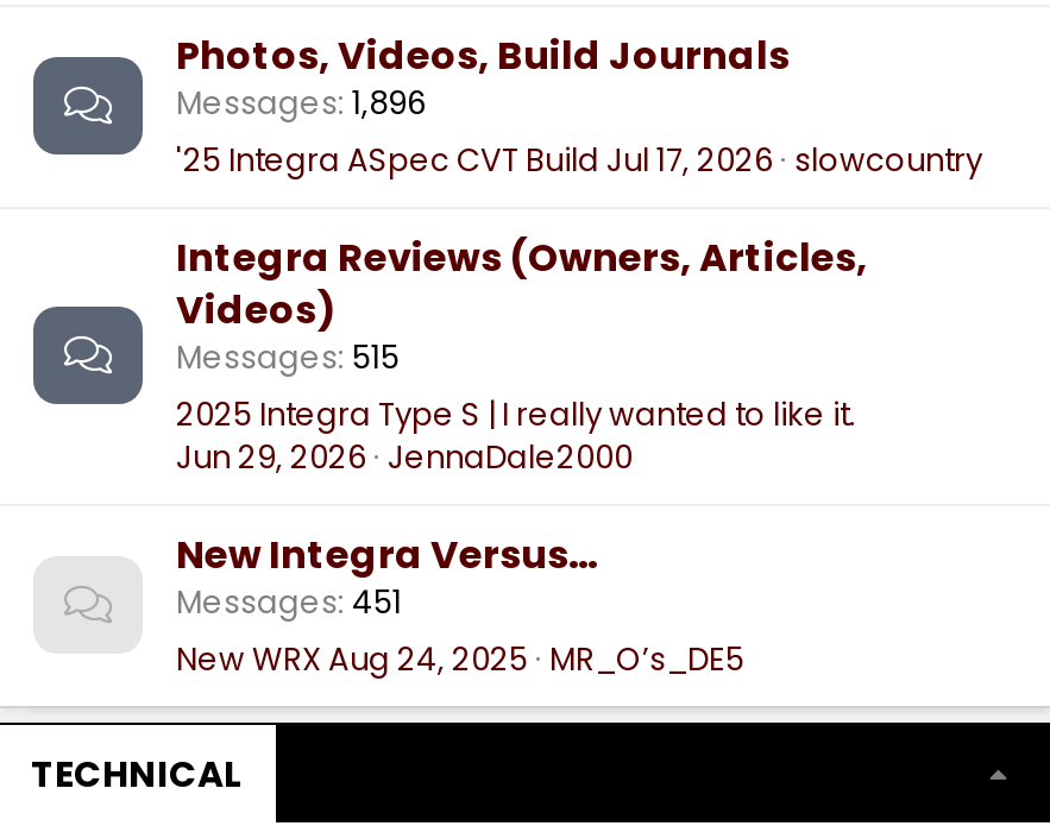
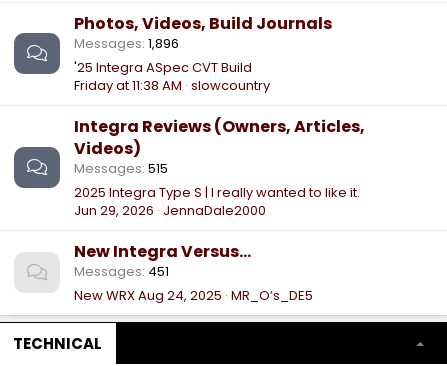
[31,55,982,183] [image] | '25 Integra ASpec CVT Build Jul 17, 2026 slowcountry -> [14,24,270,95] [image] | '25 Integra ASpec CVT Build | Friday at 11:38 AM slowcountry

